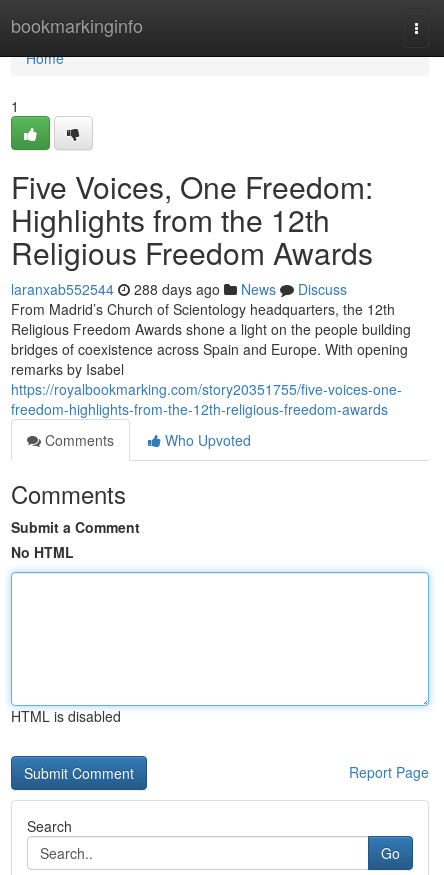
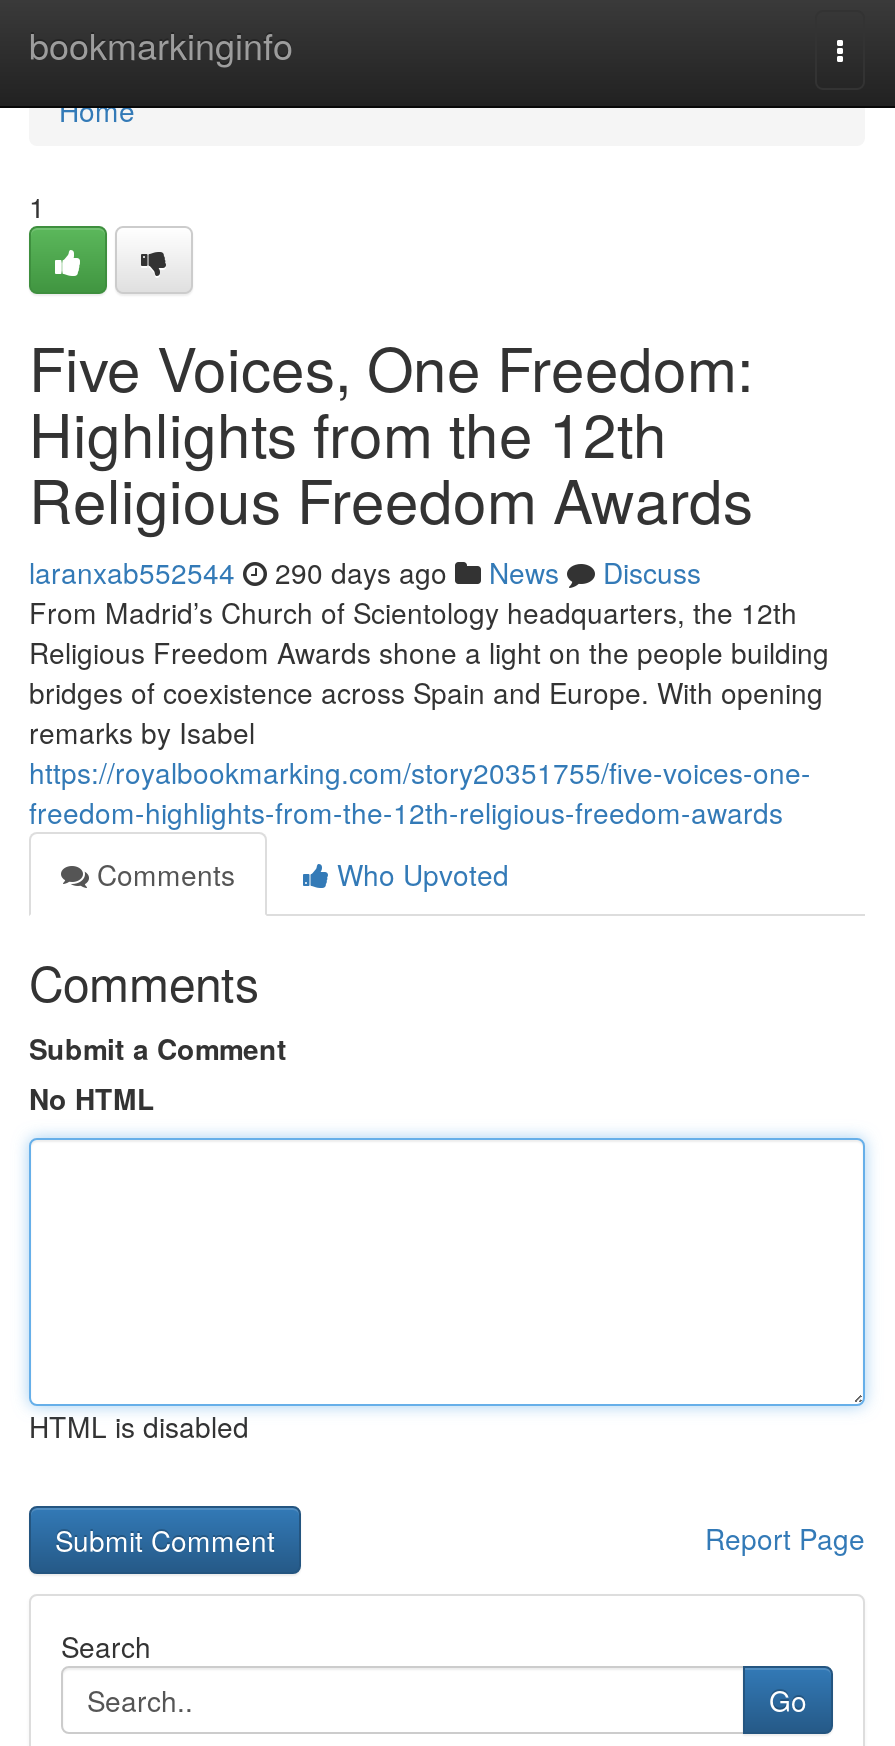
[11,279,347,299] laranxab552544 288 days ago News Discuss -> [29,552,701,592] laranxab552544 290 days ago News Discuss

